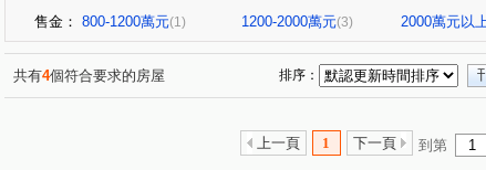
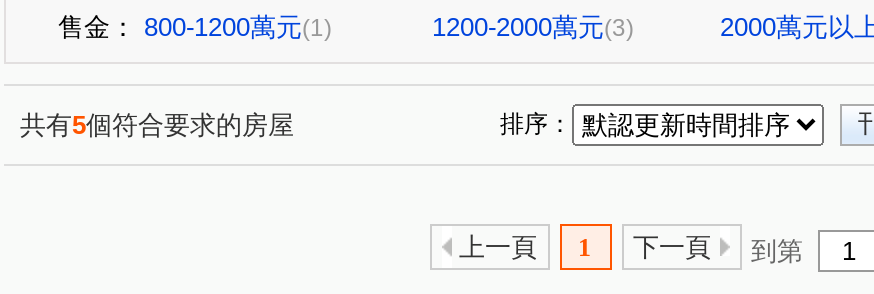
[13,67,165,84] 共有4個符合要求的房屋 -> [20,110,294,140] 共有5個符合要求的房屋

